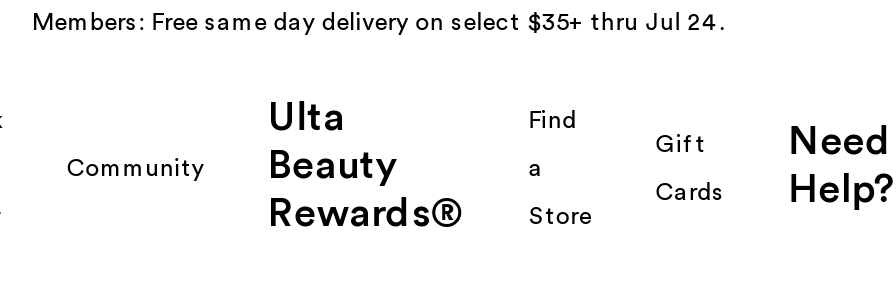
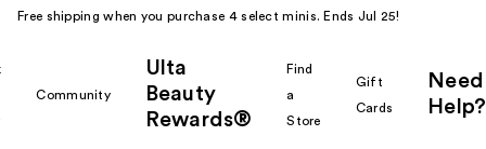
[32,10,725,34] Members: Free same day delivery on select $35+ thru Jul 24. -> [17,10,399,23] Free shipping when you purchase 4 select minis. Ends Jul 25!

